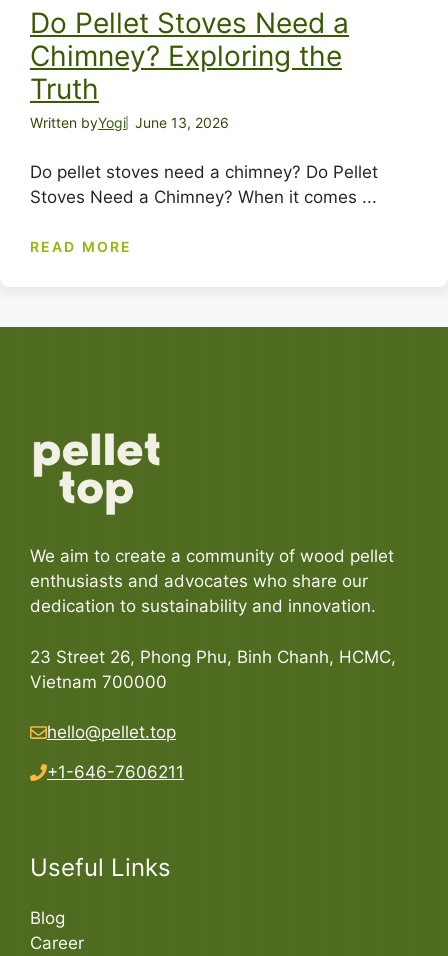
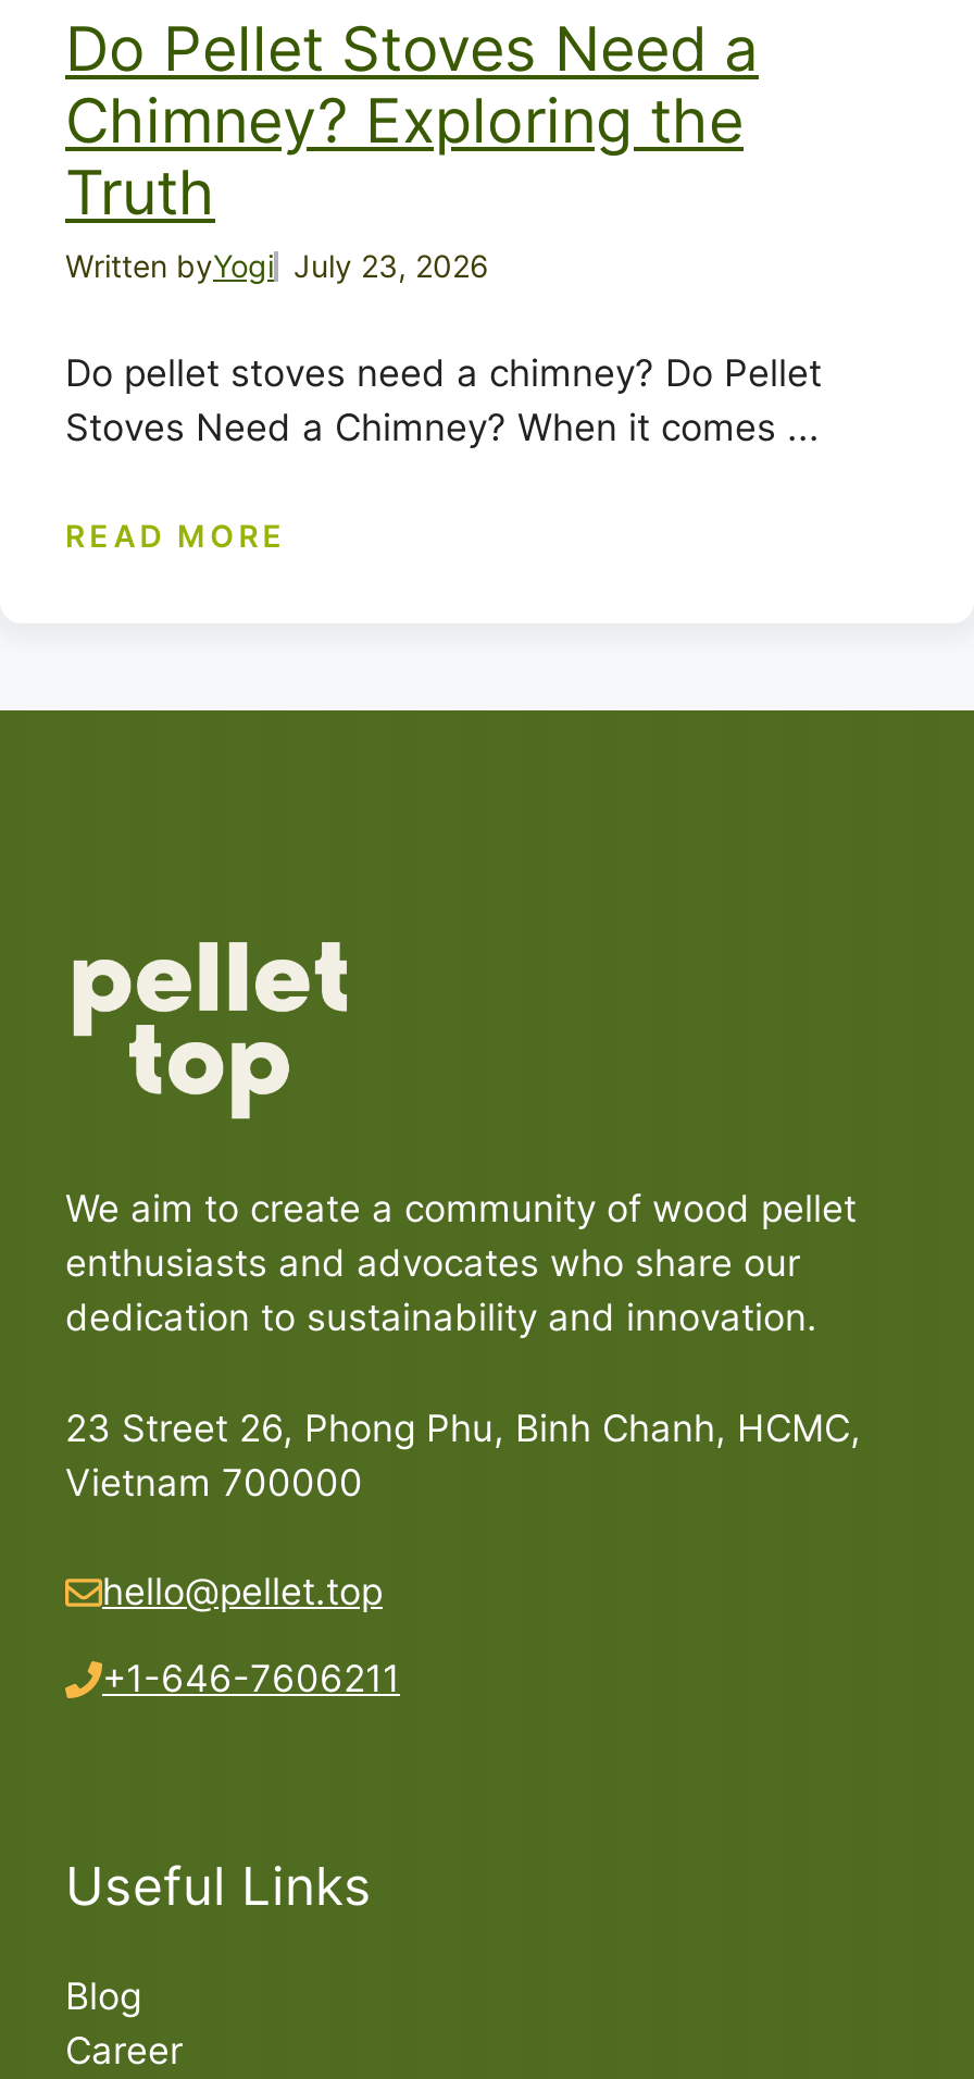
[30,114,229,131] Written byYogi June 13, 2026 -> [65,247,489,284] Written byYogi July 23, 2026

